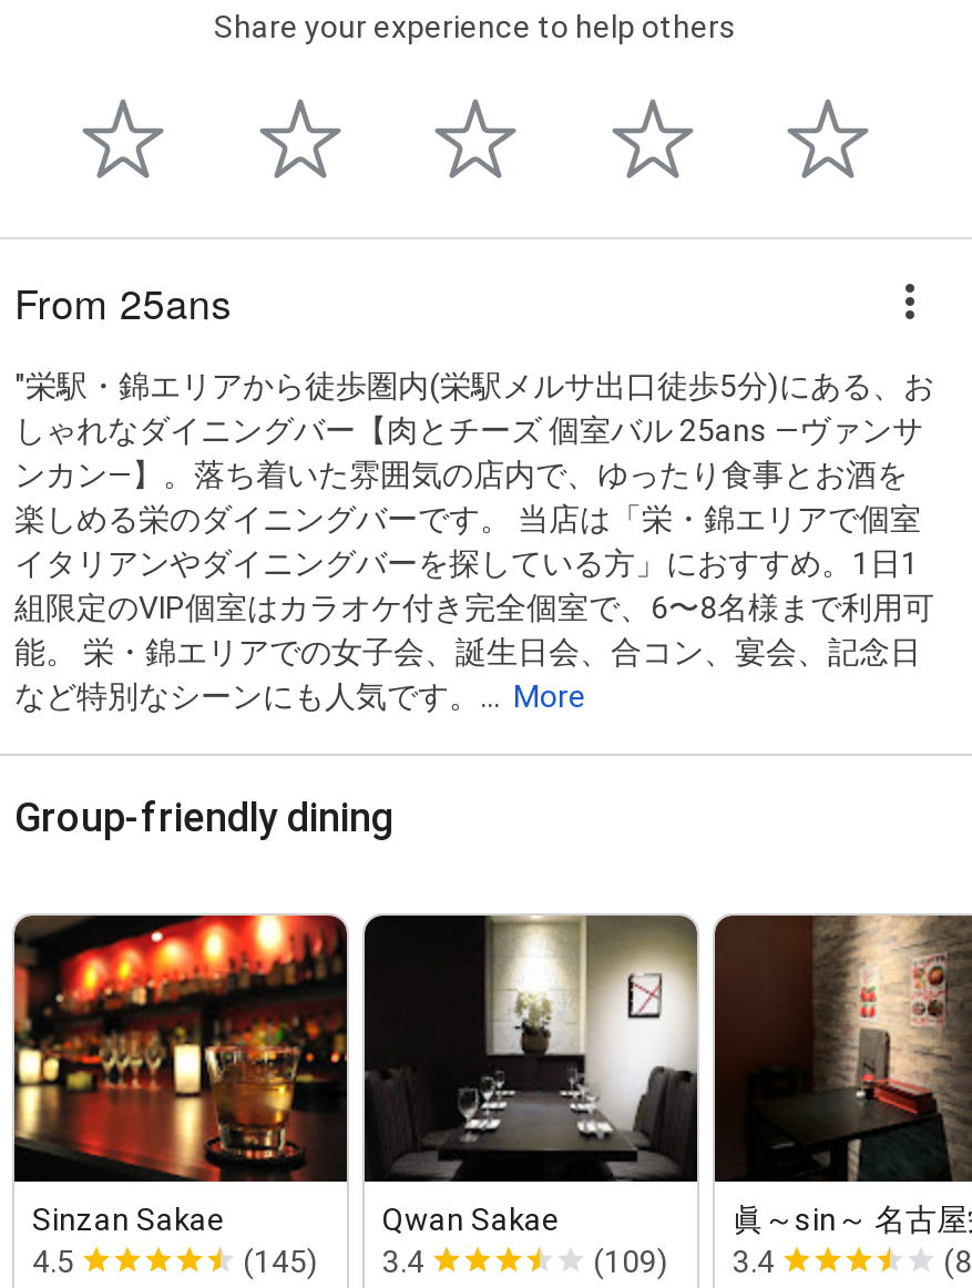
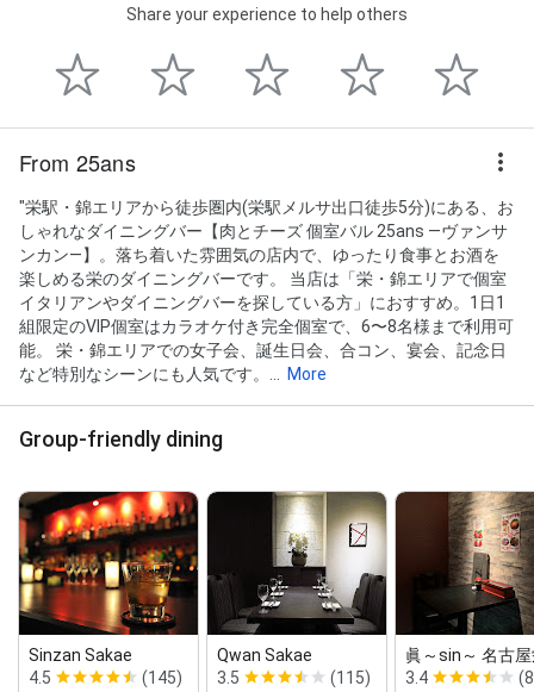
[243,1243,424,1278] (145) 3.4 -> [142,668,240,687] (145) 3.5
[593,1243,775,1278] (109) 3.4 -> [330,668,428,687] (115) 3.4

